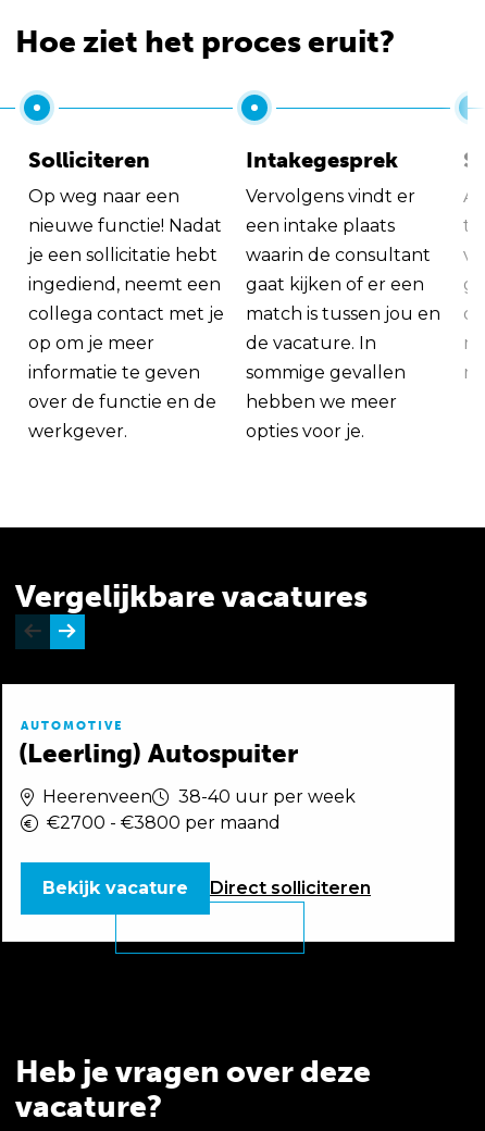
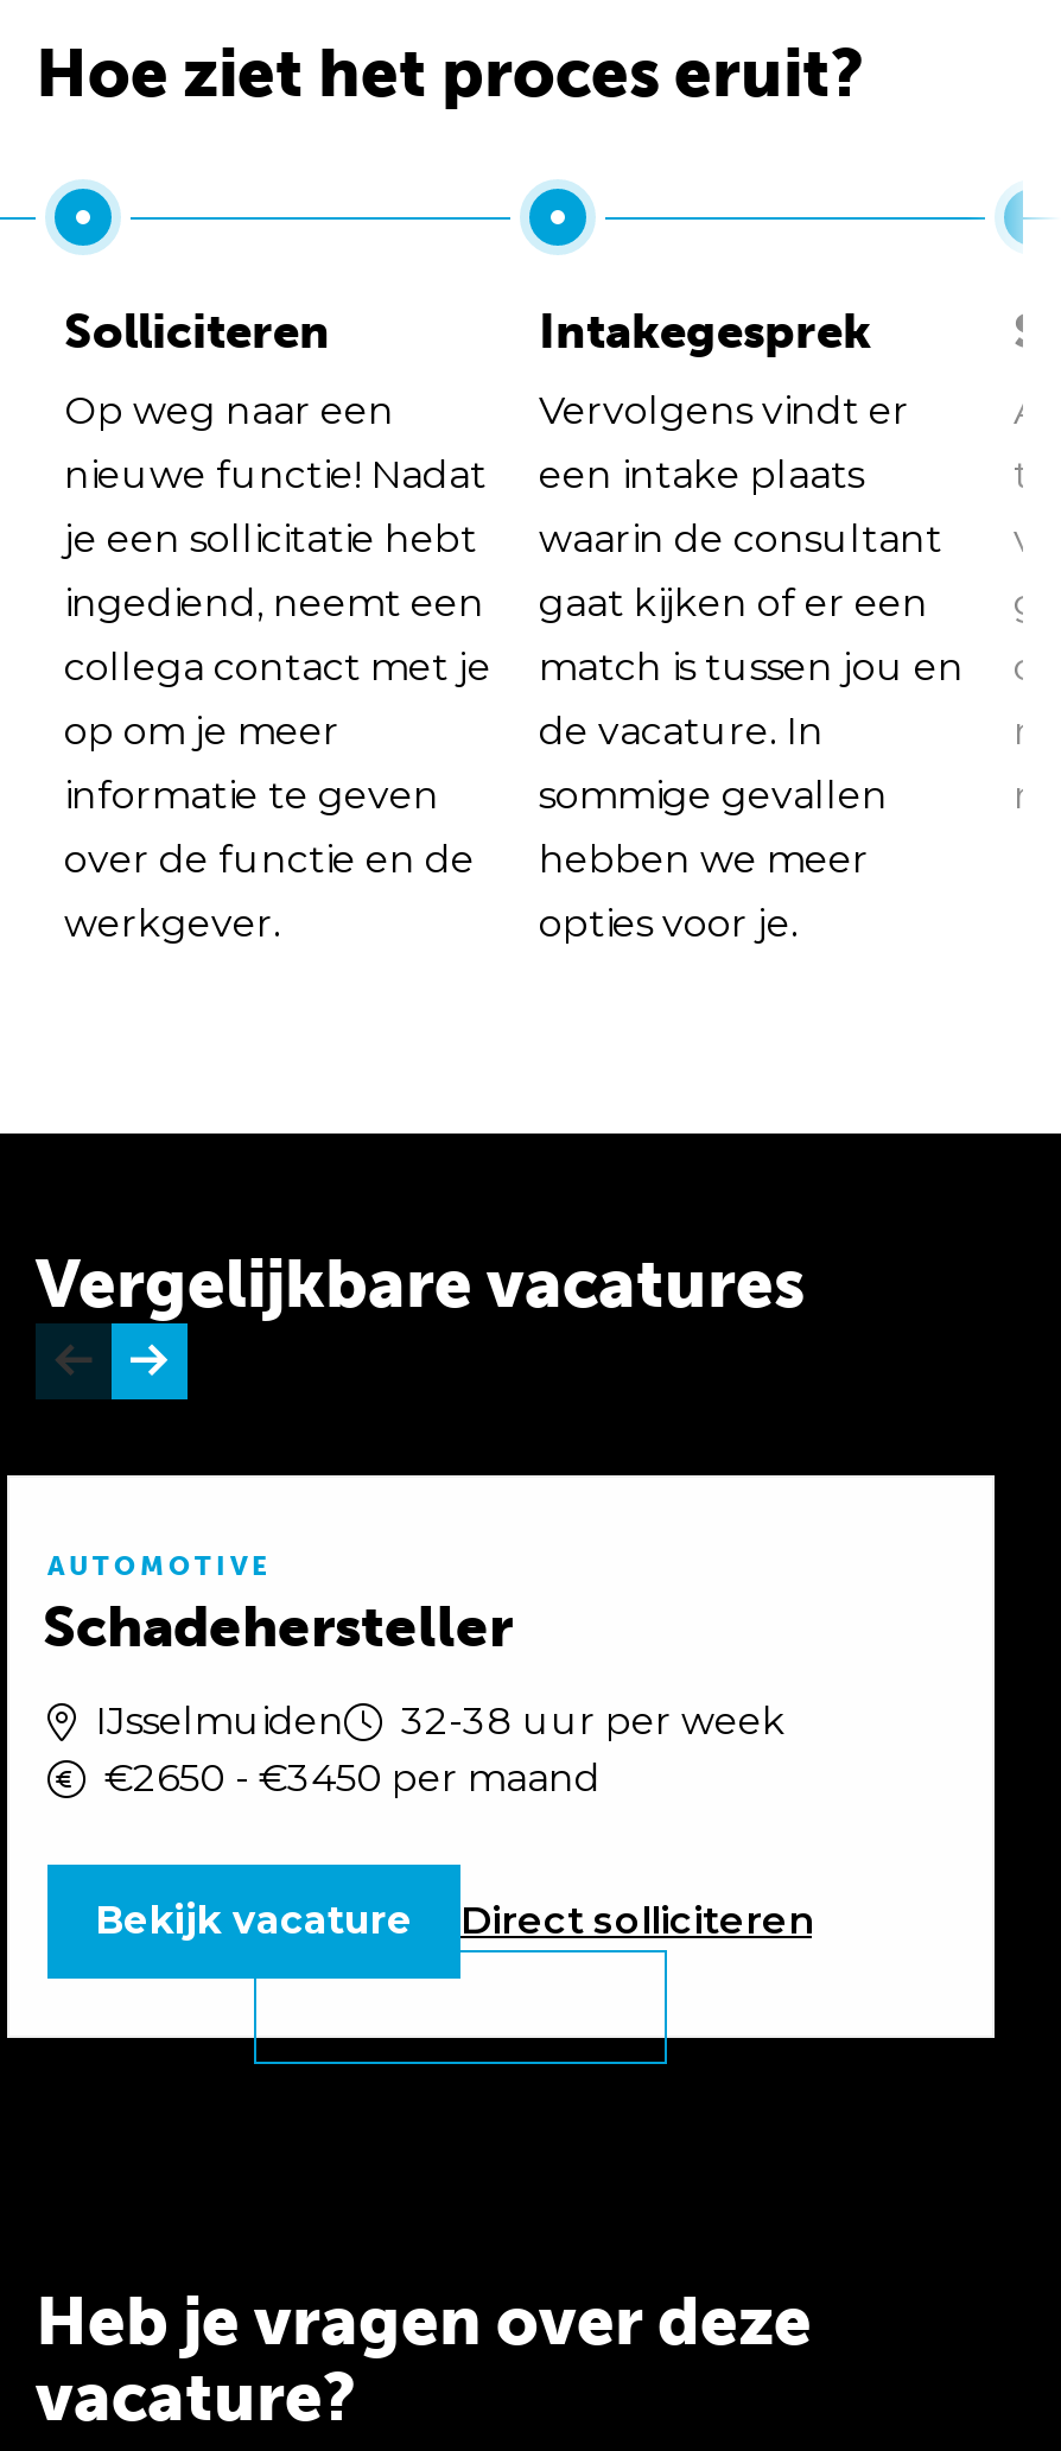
[18,737,298,769] (Leerling) Autospuiter -> [43,1592,513,1661] Schadehersteller
[42,786,356,833] Heerenveen | 38-40 uur per week | €2700 - €3800 per maand -> [95,1698,786,1801] IJsselmuiden | 32-38 uur per week | €2650 - €3450 per maand

